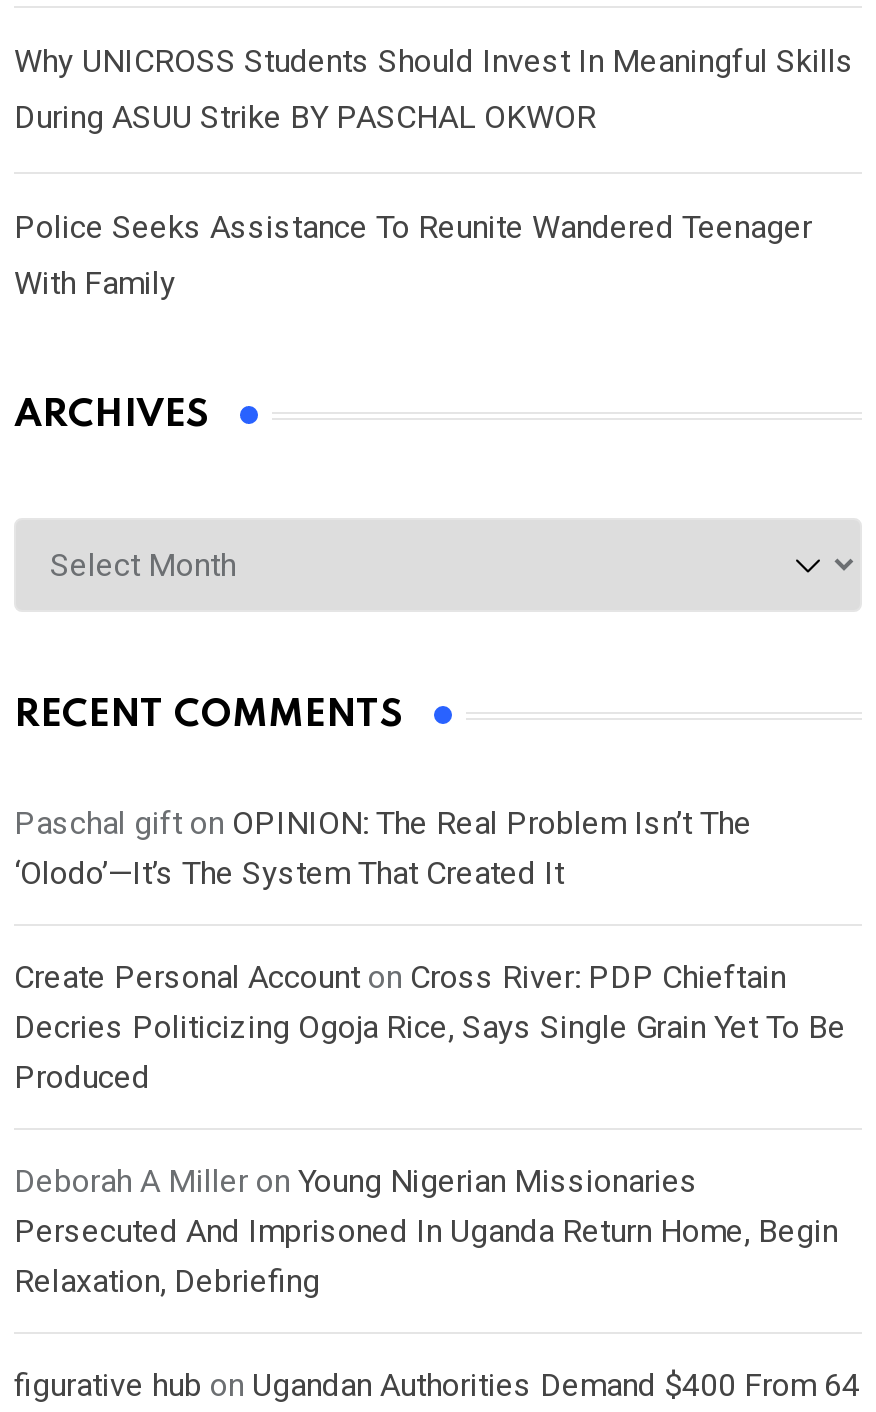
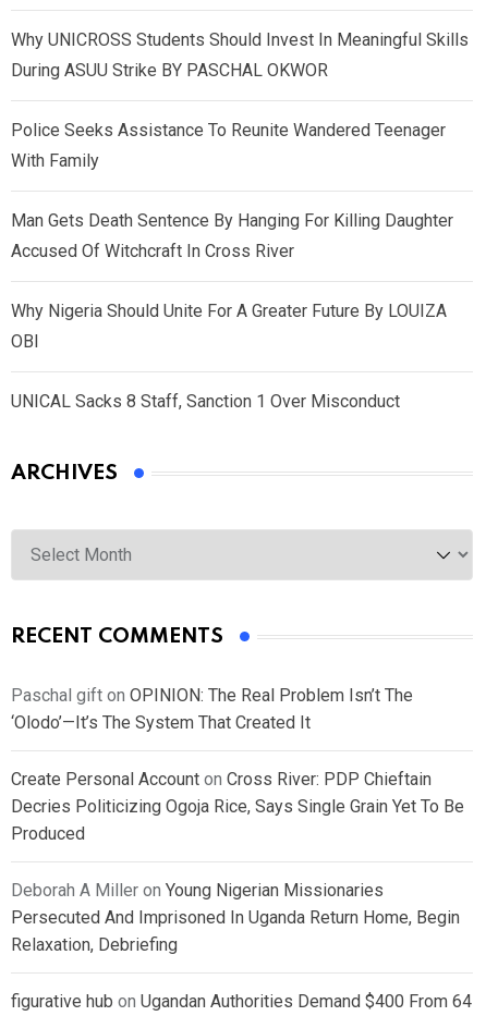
none -> [11,211,453,412] Man Gets Death Sentence By Hanging For Killing Daughter | Accused Of Witchcraft In Cross River | Why Nigeria Should Unite For A Greater Future By LOUIZA | OBI | UNICAL Sacks 8 Staff, Sanction 1 Over Misconduct

